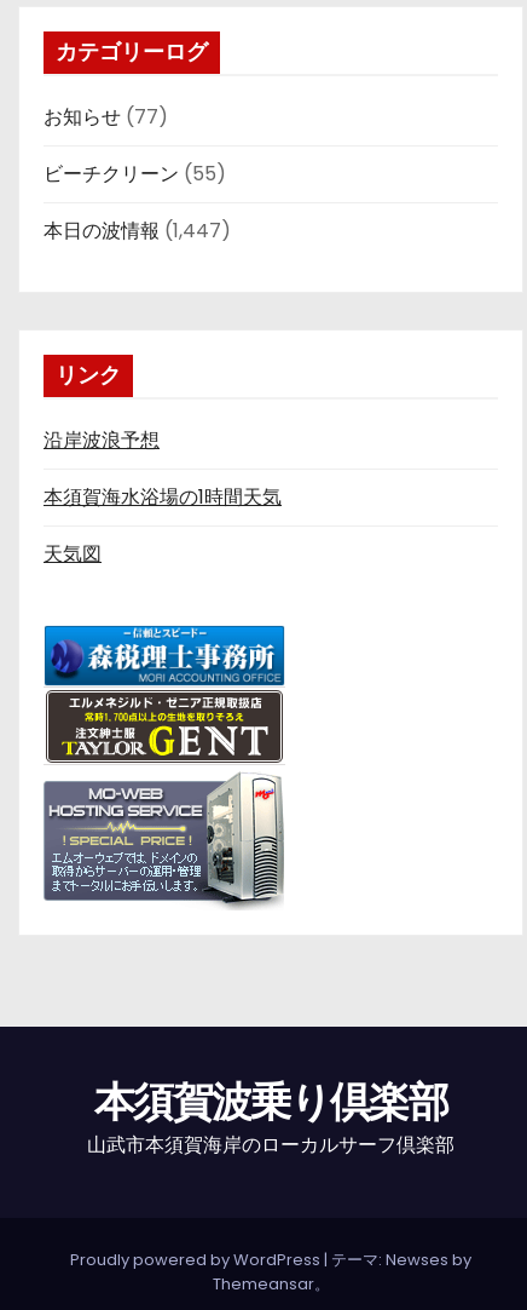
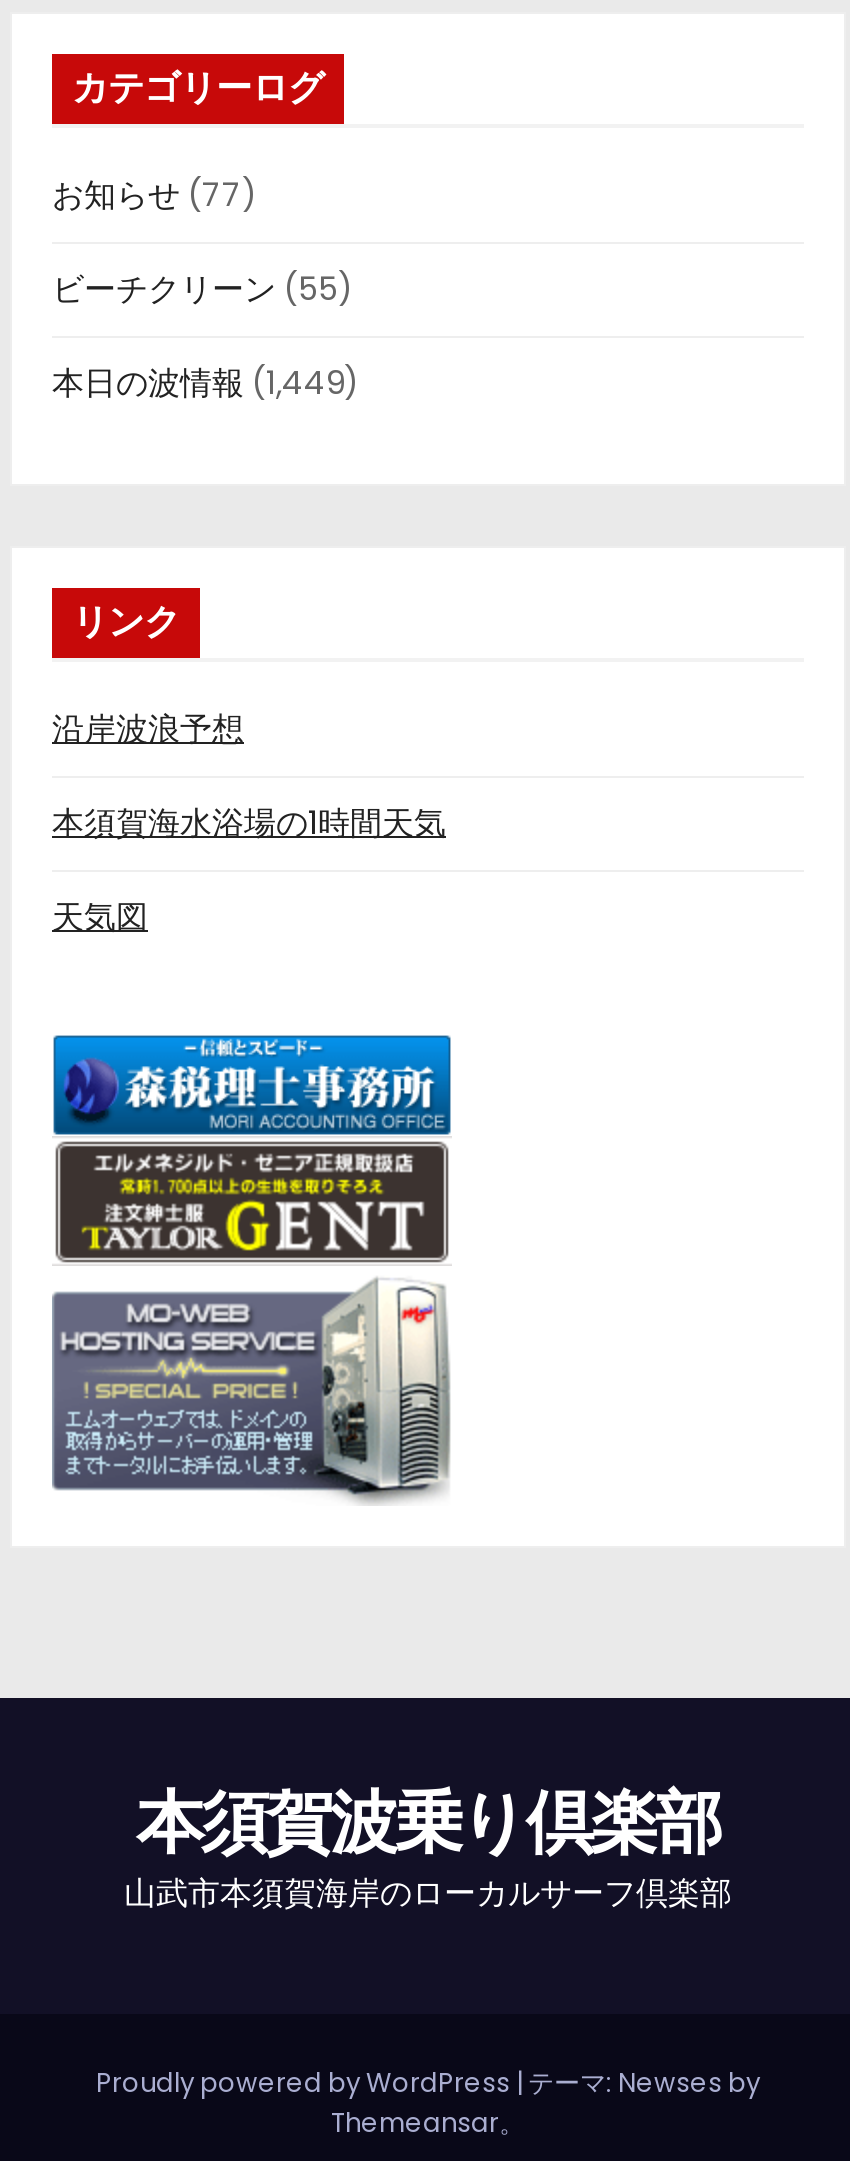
[44,217,231,245] 本日の波情報(1,447) -> [52,360,360,406] 本日の波情報(1,449)

